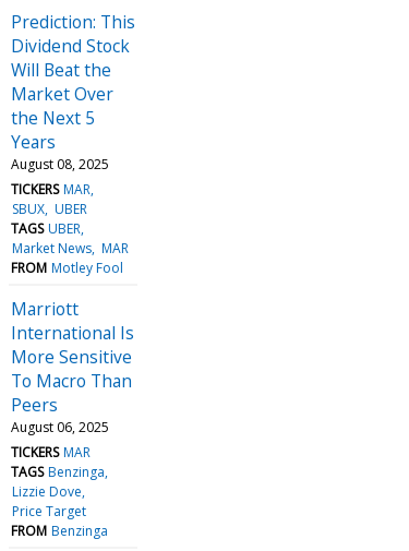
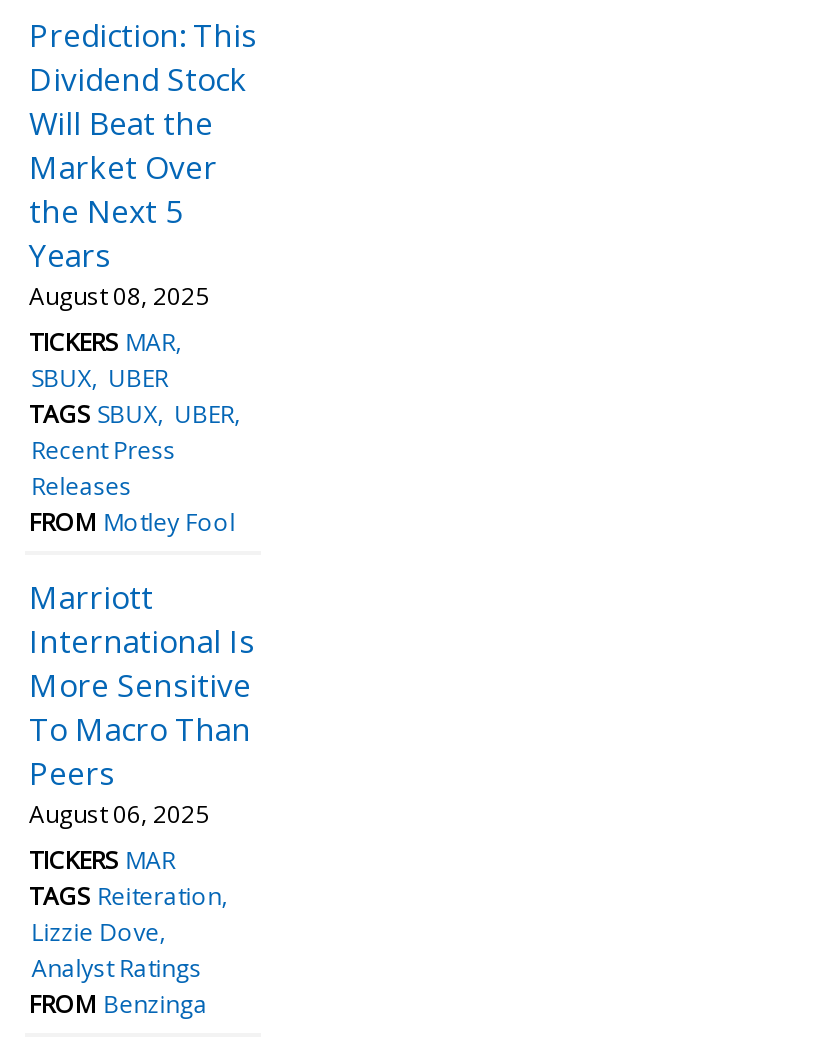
[11,219,128,257] TAGS UBER | Market News MAR -> [29,397,234,503] TAGS SBUX UBER | Recent Press | Releases
[11,462,105,481] TAGS Benzinga -> [29,879,221,913] TAGS Reiteration
[12,502,86,520] Price Target -> [31,951,201,985] Analyst Ratings

